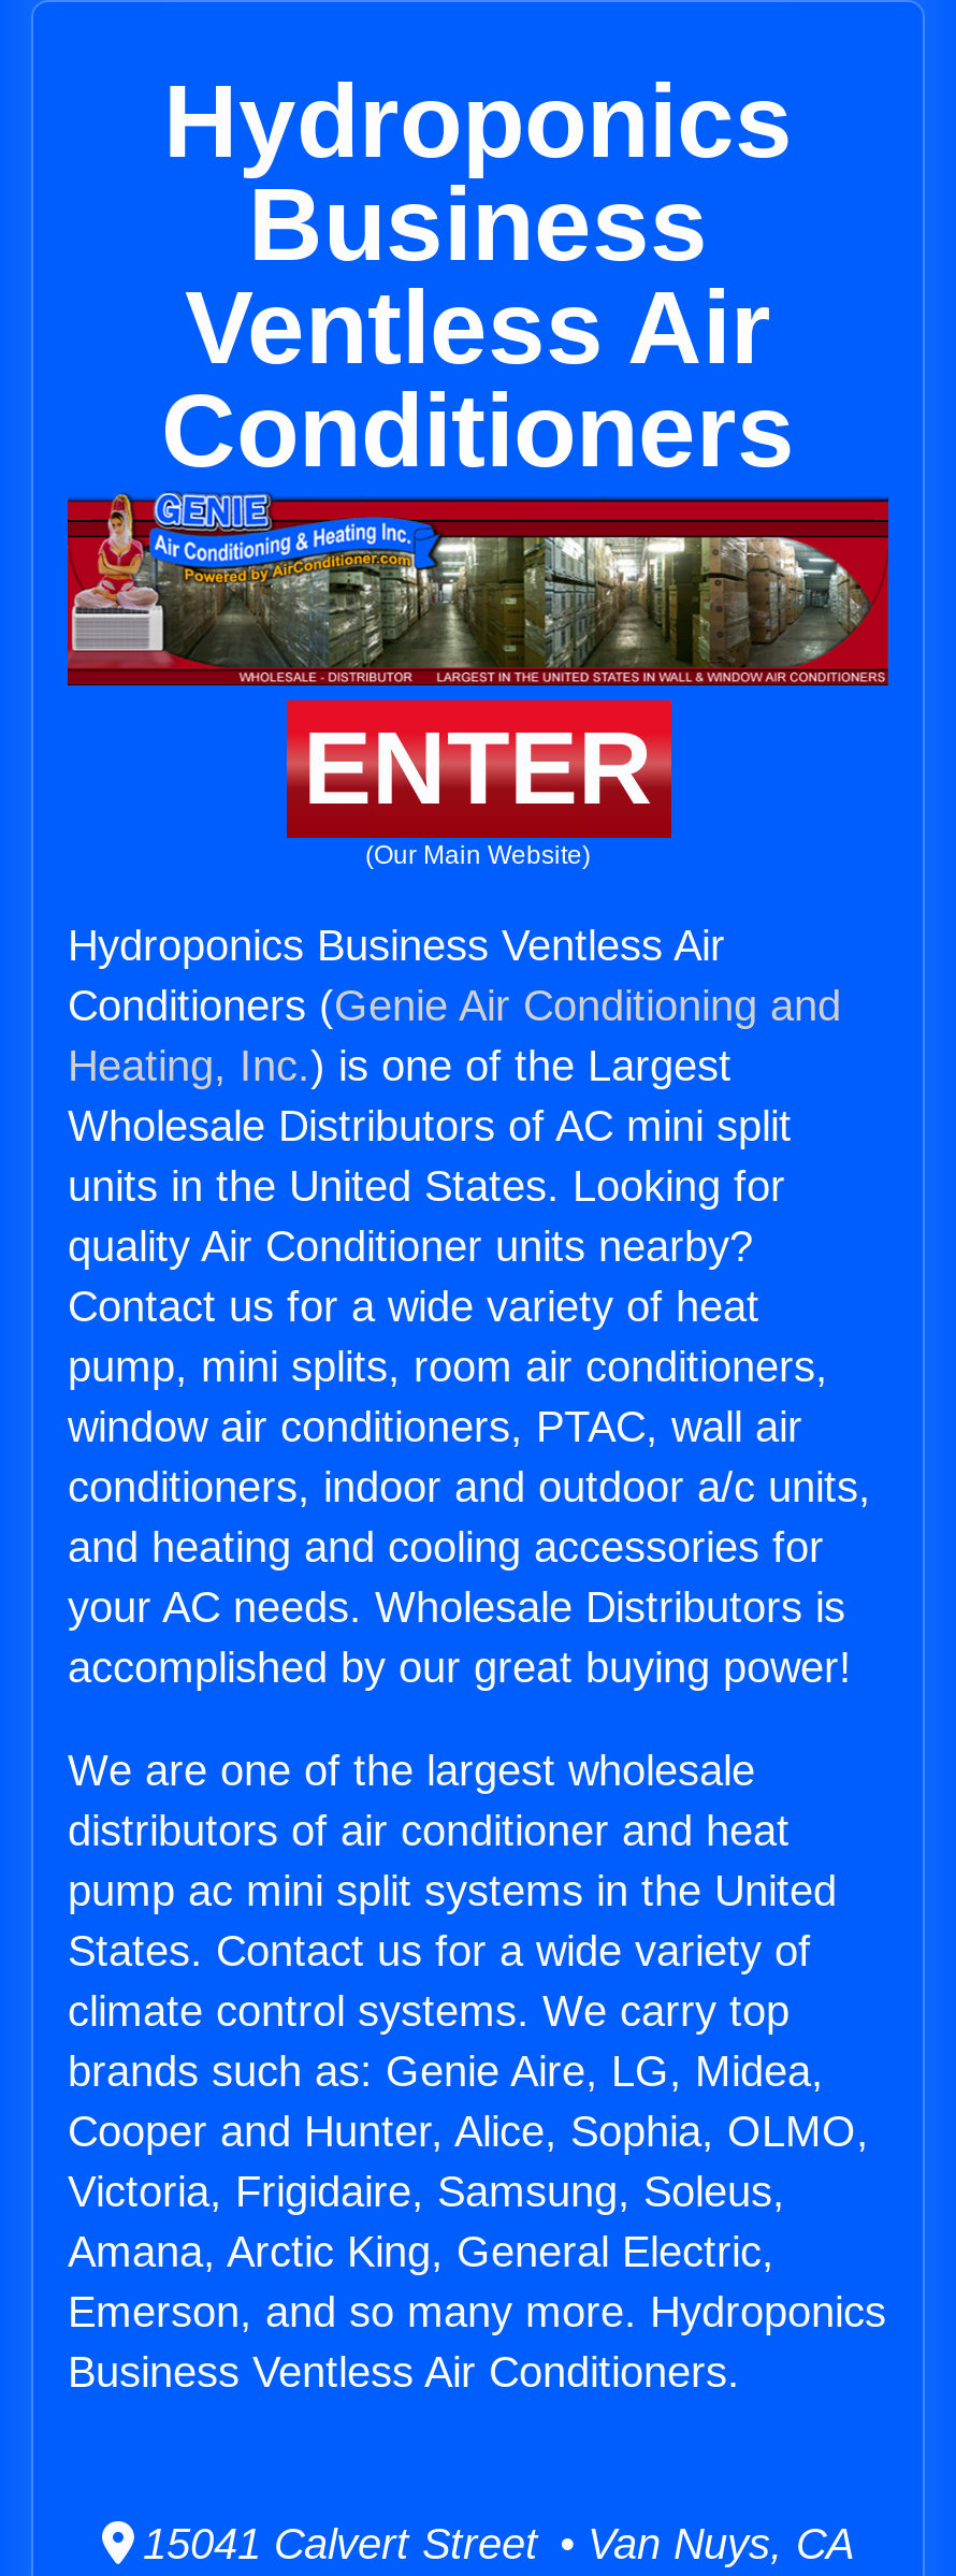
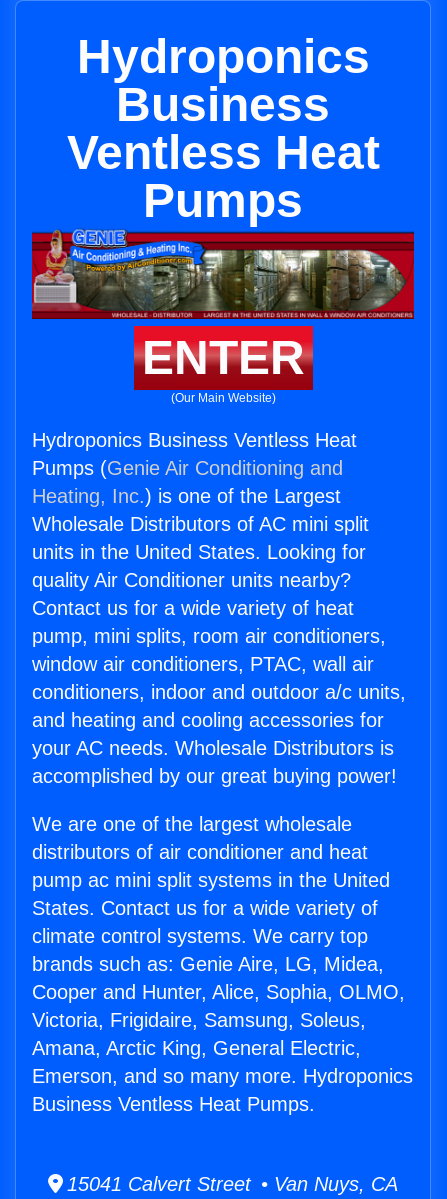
[161,271,795,488] Ventless Air | Conditioners -> [66,126,379,227] Ventless Heat | Pumps
[68,922,725,969] Hydroponics Business Ventless Air -> [32,429,357,451] Hydroponics Business Ventless Heat
[68,982,841,1029] Conditioners (Genie Air Conditioning and -> [32,457,343,479] Pumps (Genie Air Conditioning and
[68,2348,740,2396] Business Ventless Air Conditioners. -> [32,1093,315,1115] Business Ventless Heat Pumps.

